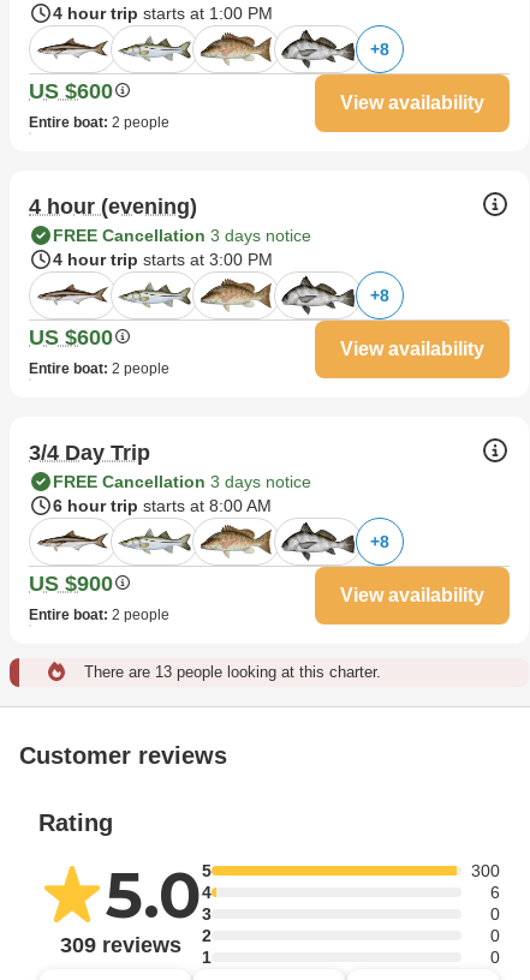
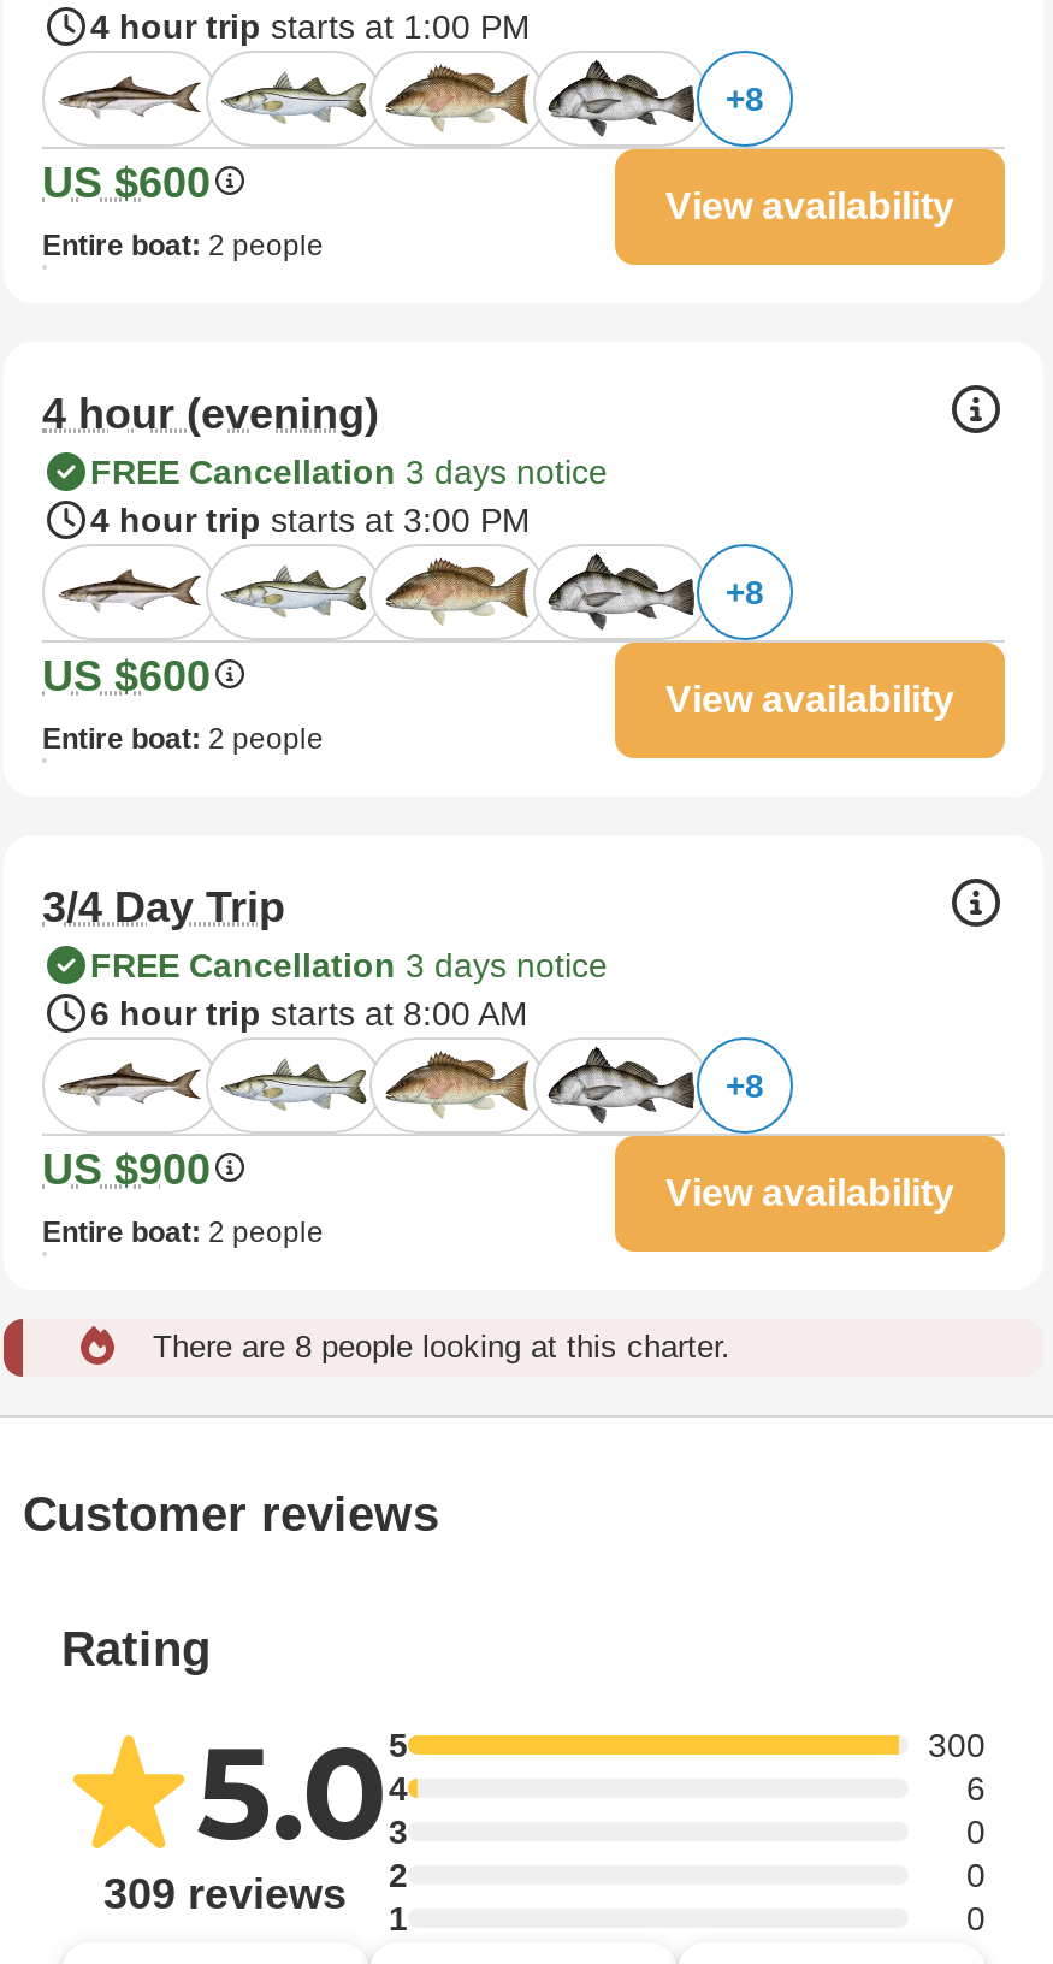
[84,662,381,680] There are 13 people looking at this charter. -> [153,1328,730,1364] There are 8 people looking at this charter.

